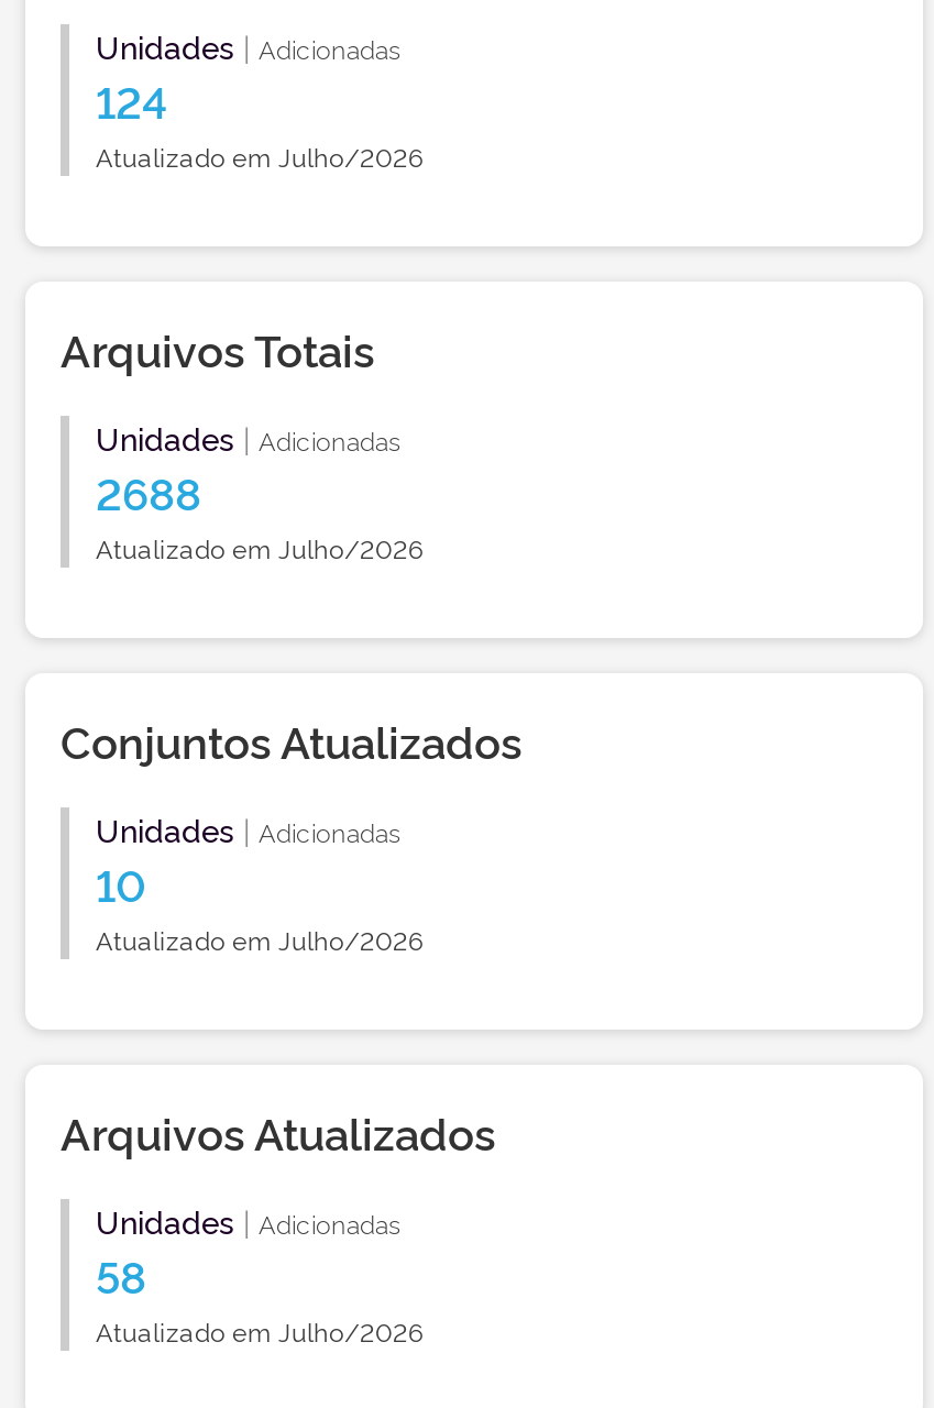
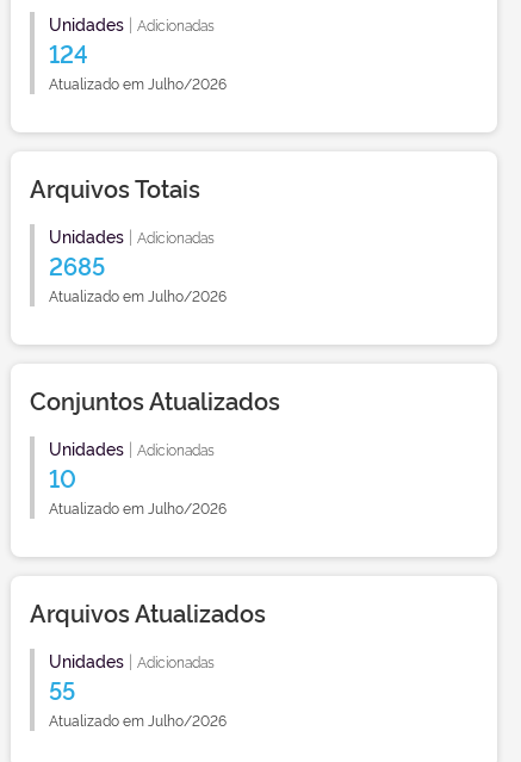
[96,459,201,520] 2688 -> [49,247,105,281] 2685
[96,1242,146,1303] 58 -> [49,672,75,705] 55

